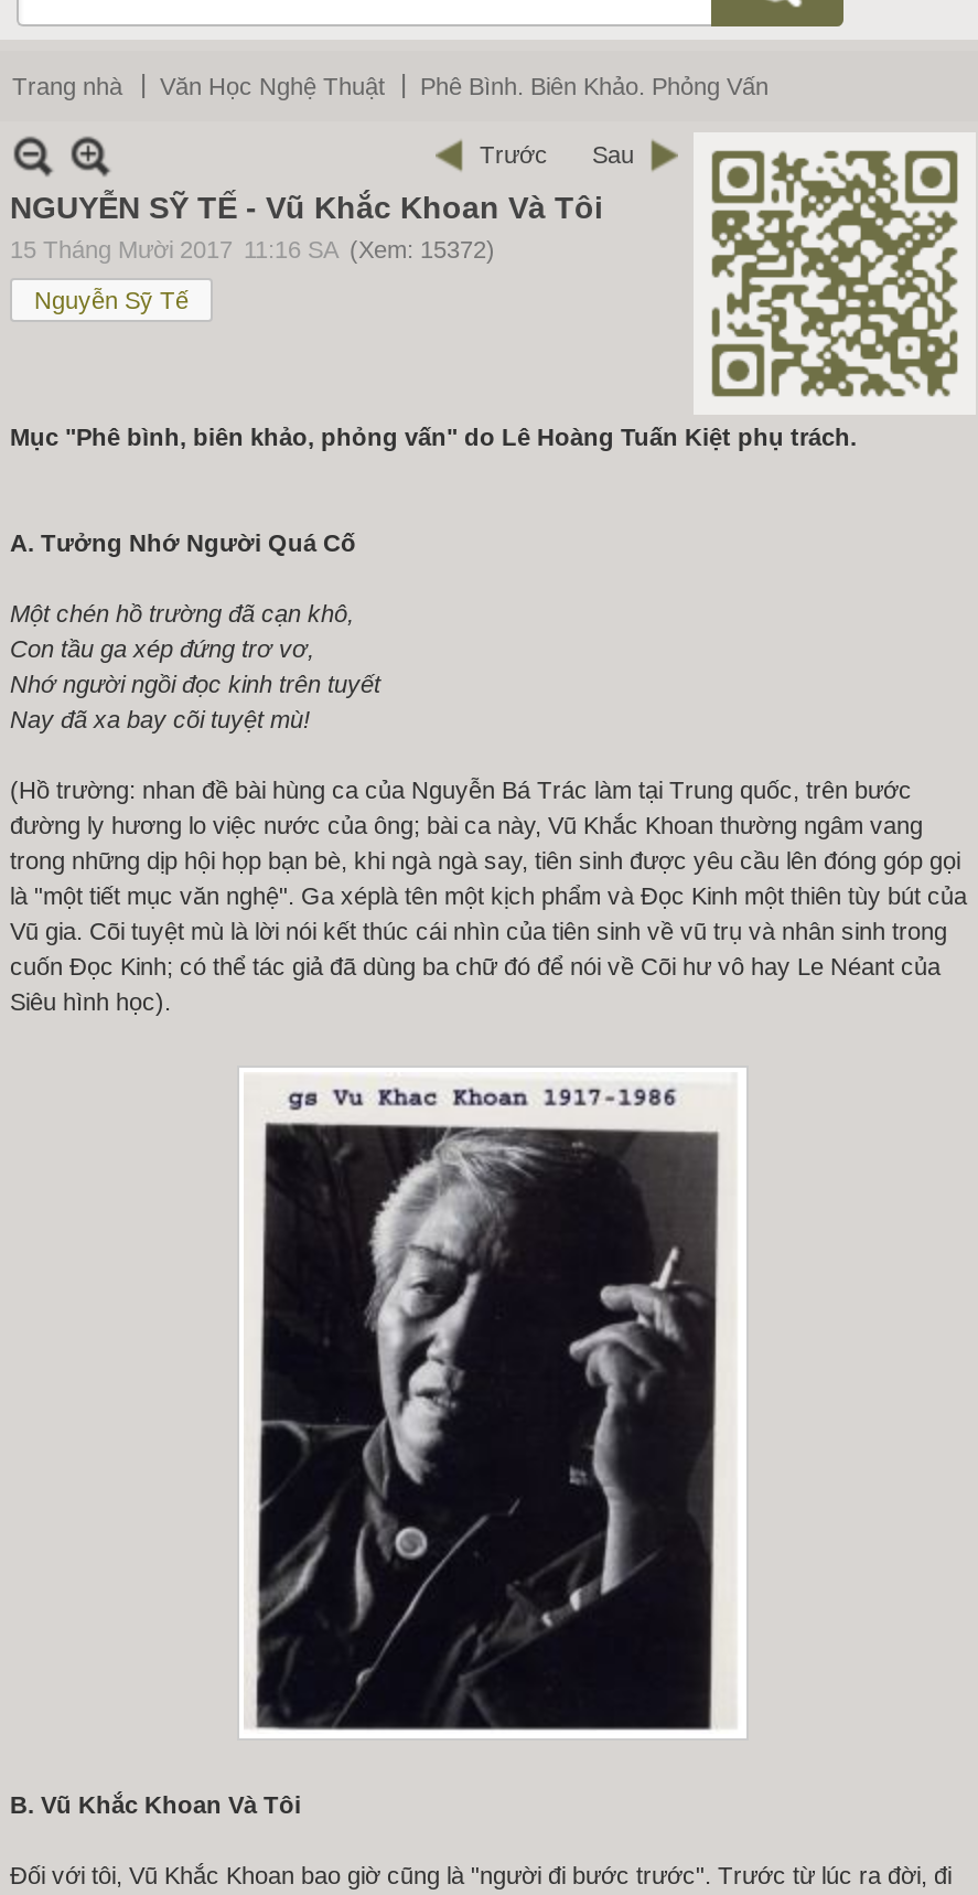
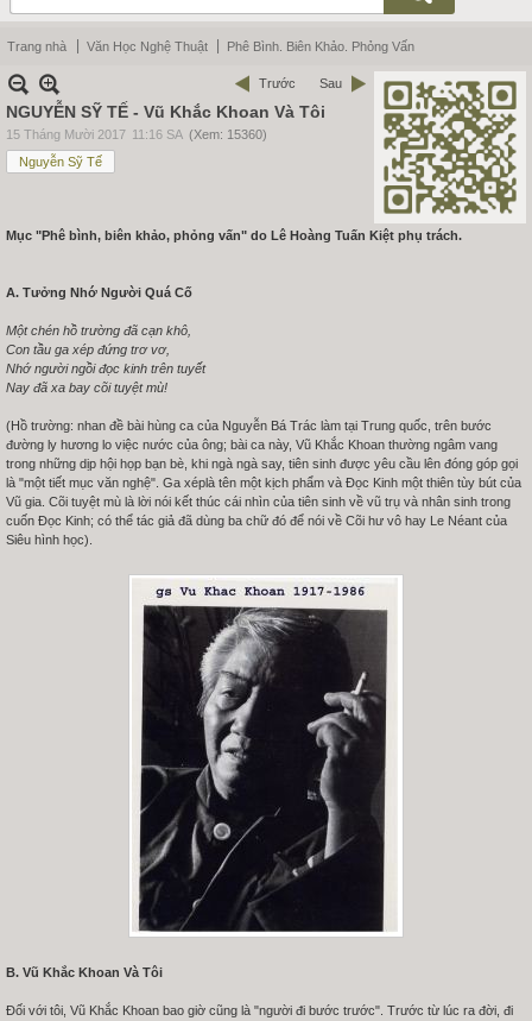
[10,236,495,262] 15 Tháng Mười 2017 11:16 SA (Xem: 15372) -> [6,127,267,141] 15 Tháng Mười 2017 11:16 SA (Xem: 15360)

